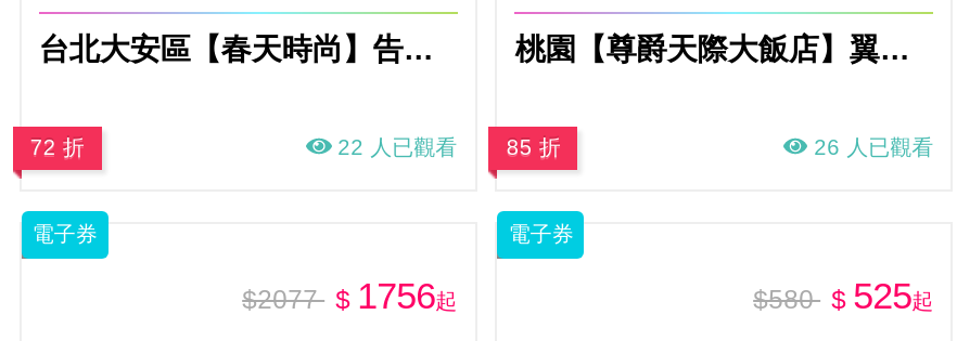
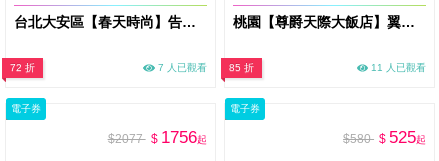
[331,135,457,159] 22 人已觀看 -> [155,62,207,73] 7 人已觀看
[807,135,933,159] 26 人已觀看 -> [368,62,426,73] 11 人已觀看

